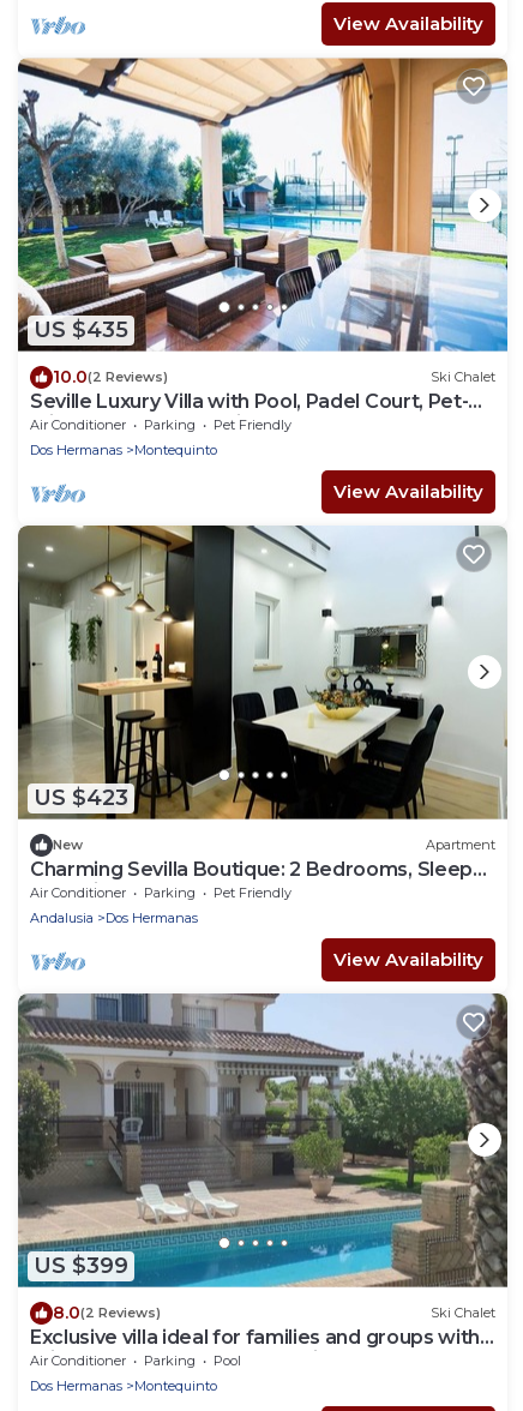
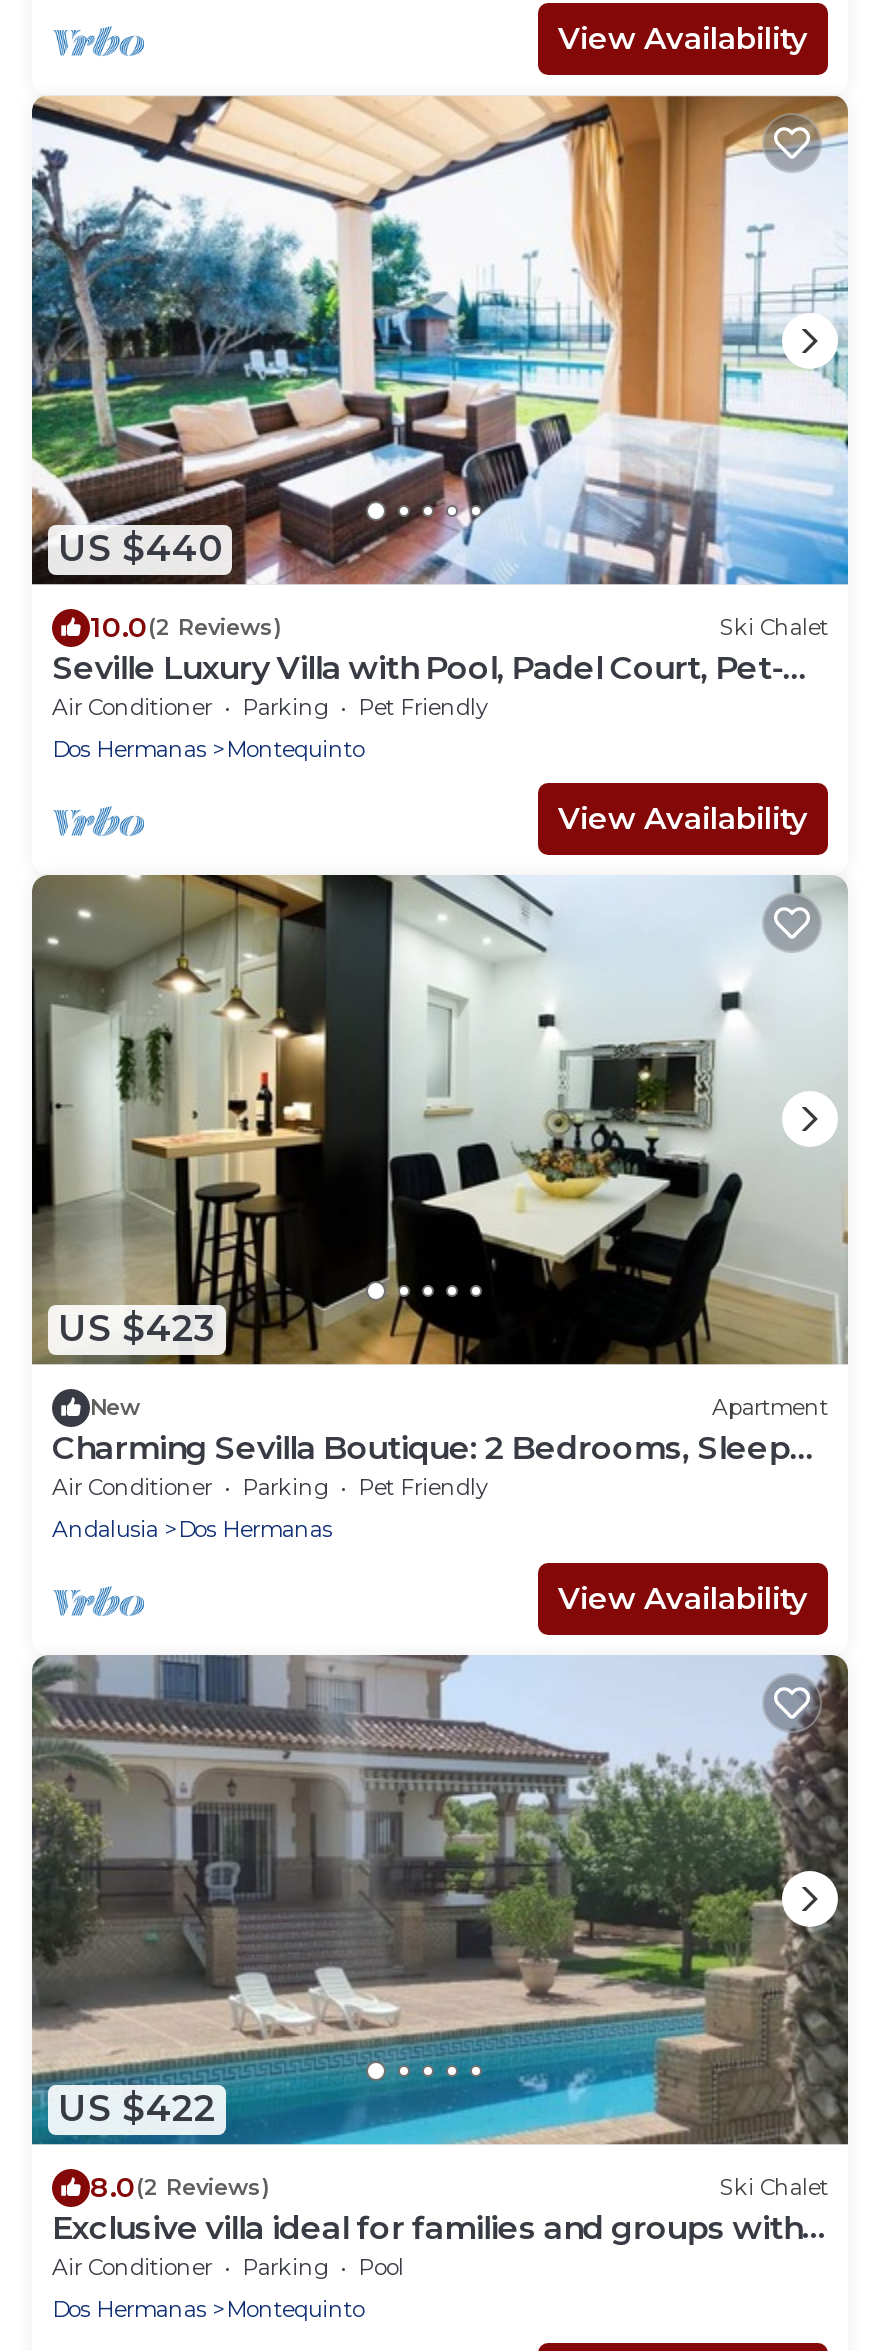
[34,317,128,344] US $435 -> [58,528,222,572] US $440
[34,1253,128,1279] US $399 -> [58,2087,216,2131] US $422

